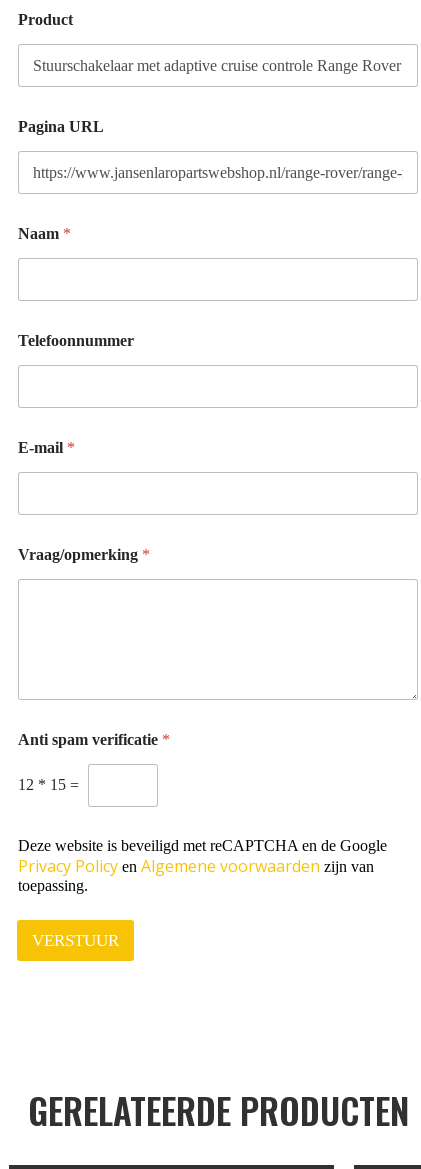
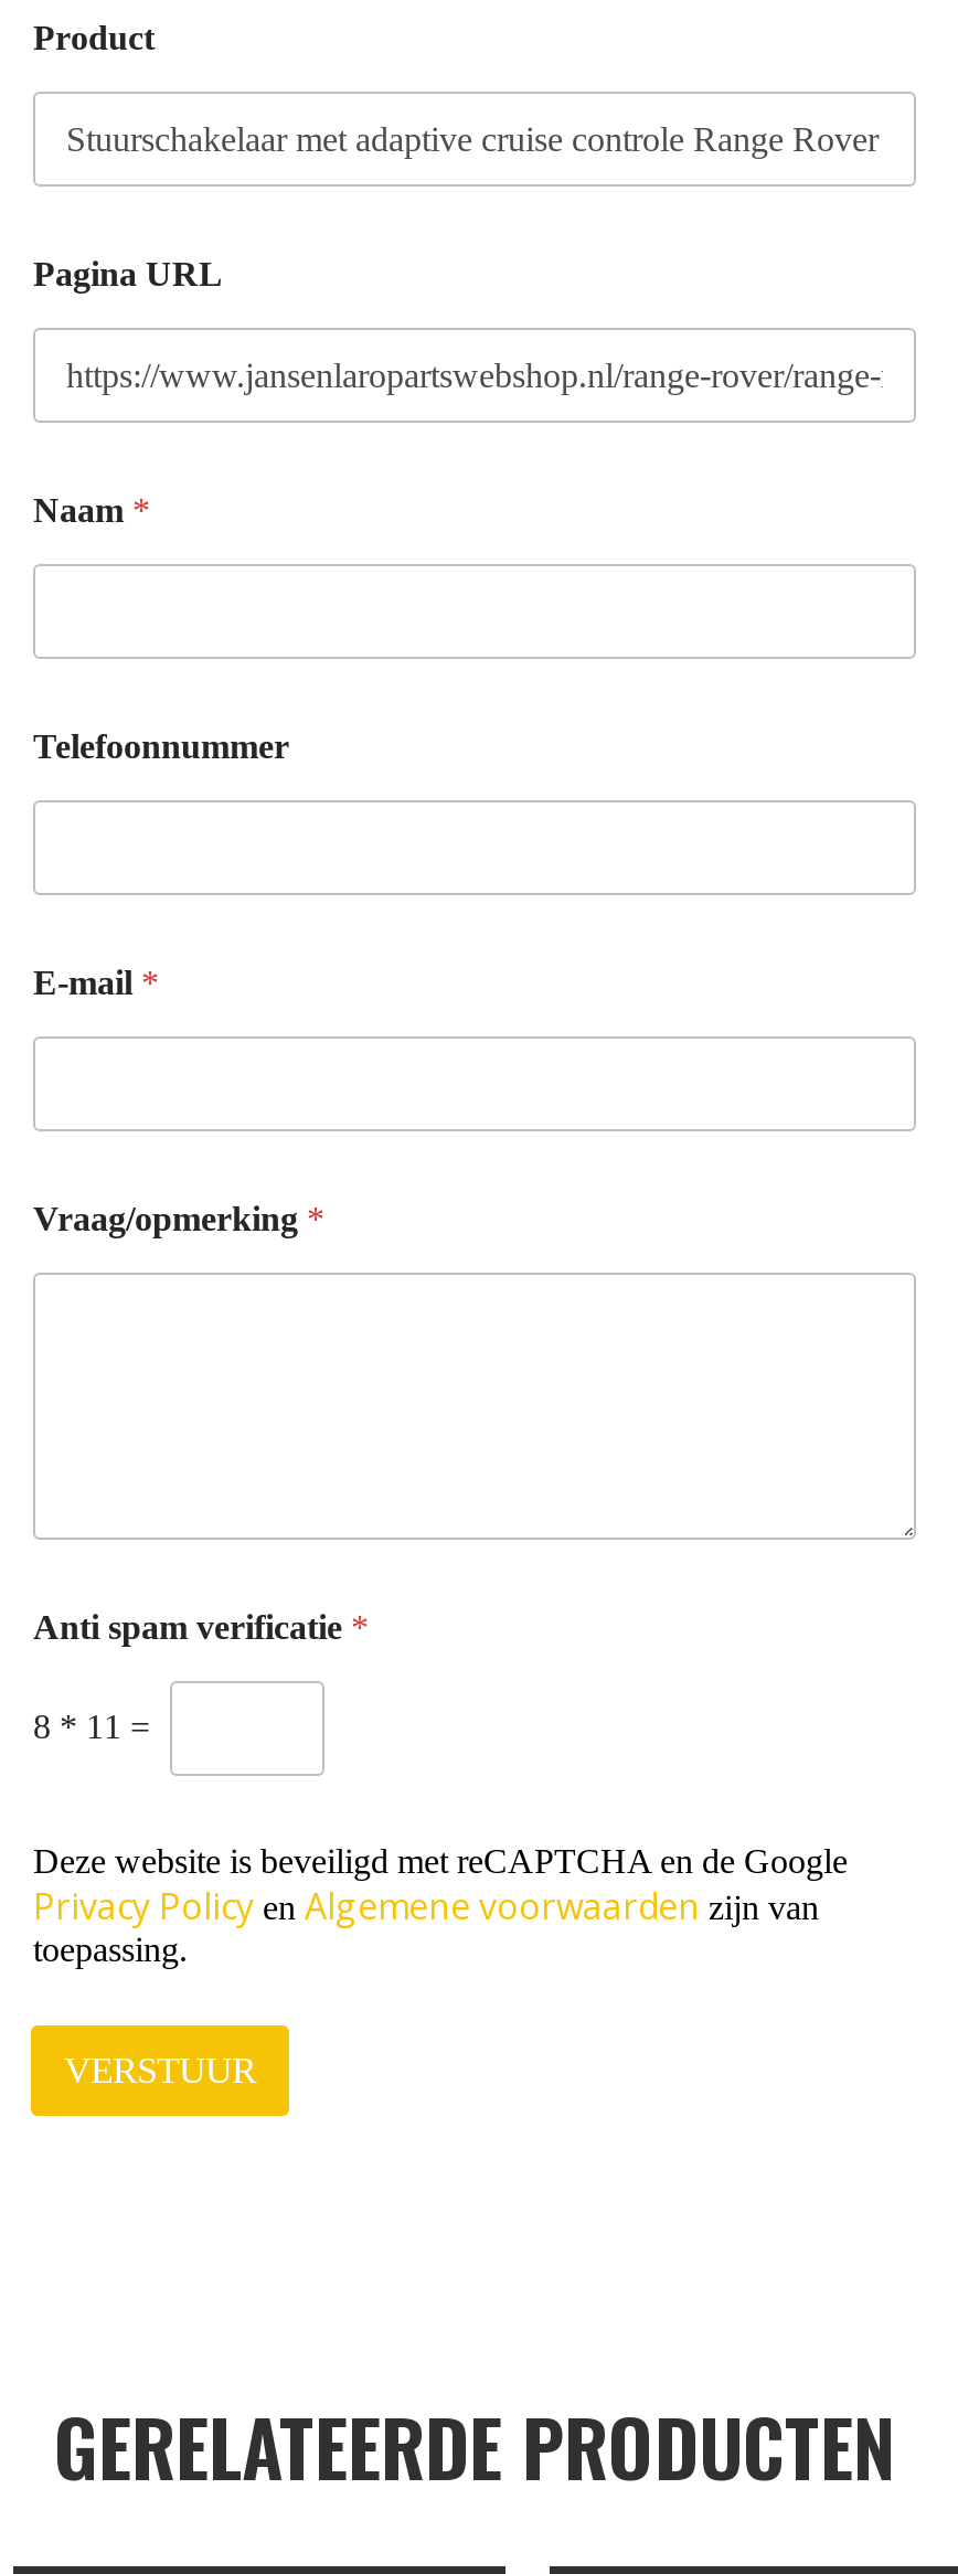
[18,776,79,793] 12 * 15 = -> [33,1708,150,1745] 8 * 11 =

